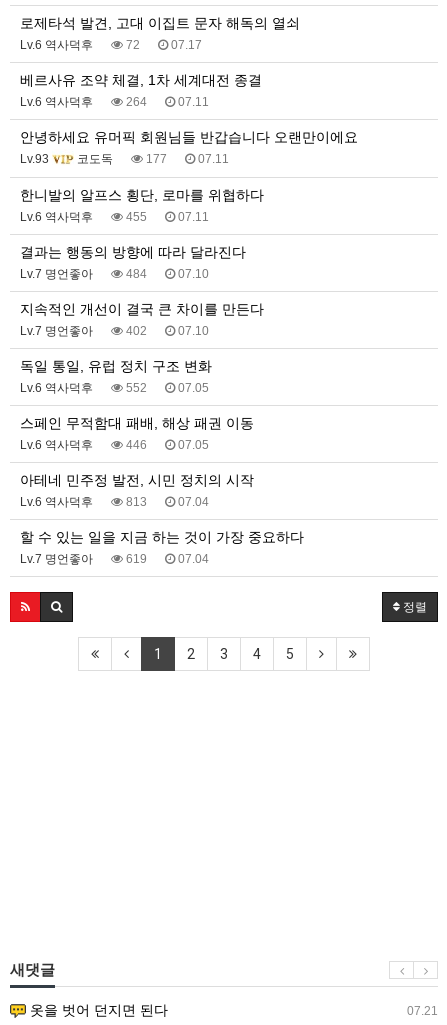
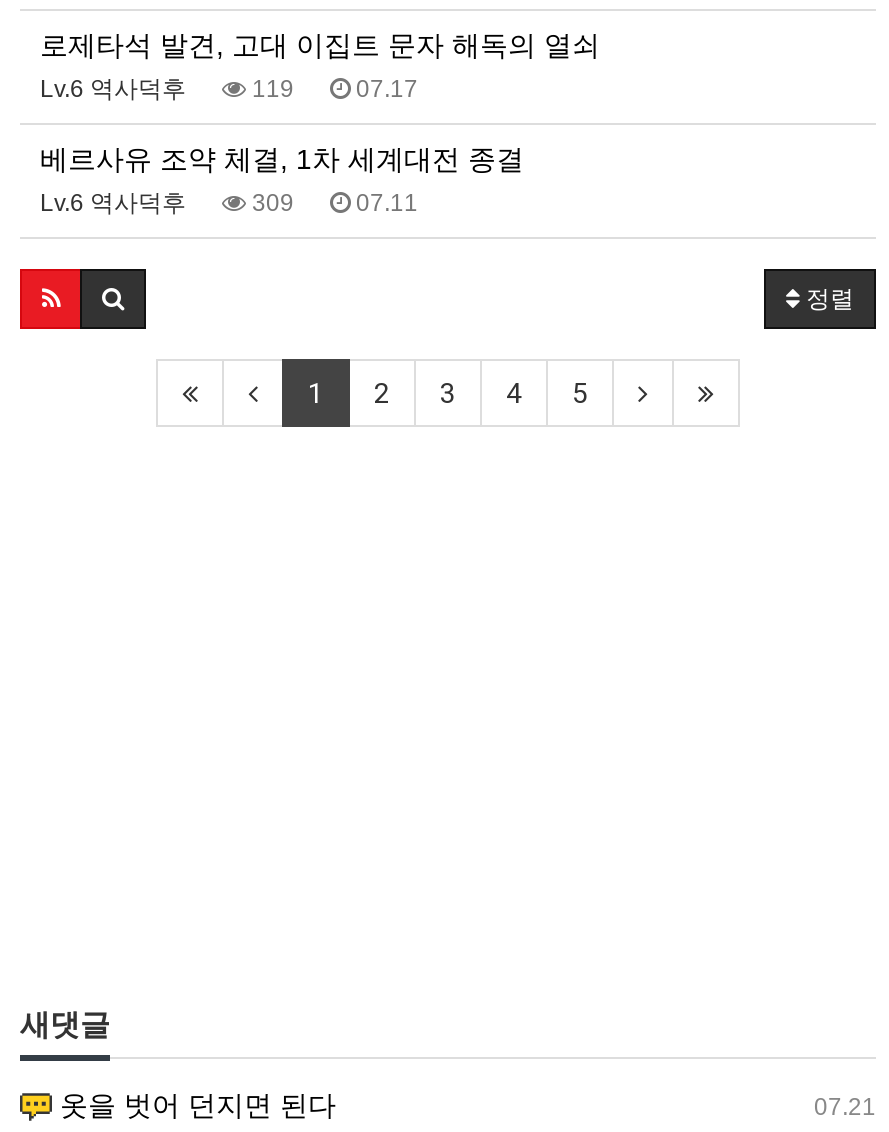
[123,38,202,52] 72 07.17 -> [246,75,418,103] 119 07.17
[123,95,209,109] 264 07.11 -> [246,189,418,217] 309 07.11
[20,129,358,566] 안녕하세요 유머픽 회원님들 반갑습니다 오랜만이에요 | Lv.93 | 코도독 | 177 | 07.11 | 한니발의 알프스 횡단, 로마를 위협하다 | Lv.6 역사덕후 | 455 | 07.11 | 결과는 행동의 방향에 따라 달라진다 | Lv.7 명언좋아 | 484 | 07.10 | 지속적인 개선이 결국 큰 차이를 만든다 | Lv.7 명언좋아 | 402 | 07.10 | 독일 통일, 유럽 정치 구조 변화 | Lv.6 역사덕후 | 552 | 07.05 | 스페인 무적함대 패배, 해상 패권 이동 | Lv.6 역사덕후 | 446 | 07.05 | 아테네 민주정 발전, 시민 정치의 시작 | Lv.6 역사덕후 | 813 | 07.04 | 할 수 있는 일을 지금 하는 것이 가장 중요하다 | Lv.7 명언좋아 | 619 | 07.04 -> none

